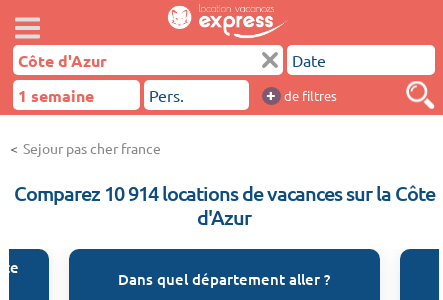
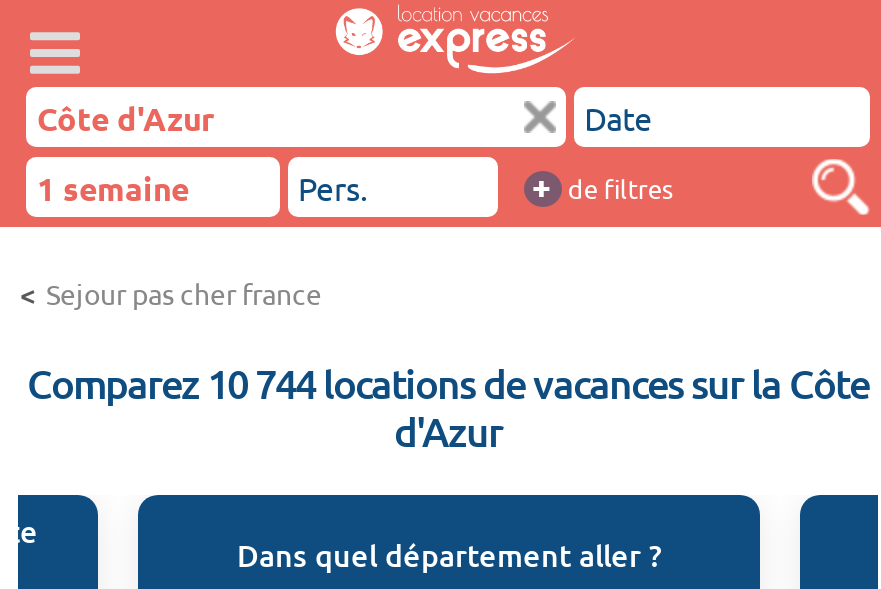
[13,180,434,206] Comparez 10 914 locations de vacances sur la Côte -> [27,357,869,409] Comparez 10 744 locations de vacances sur la Côte

